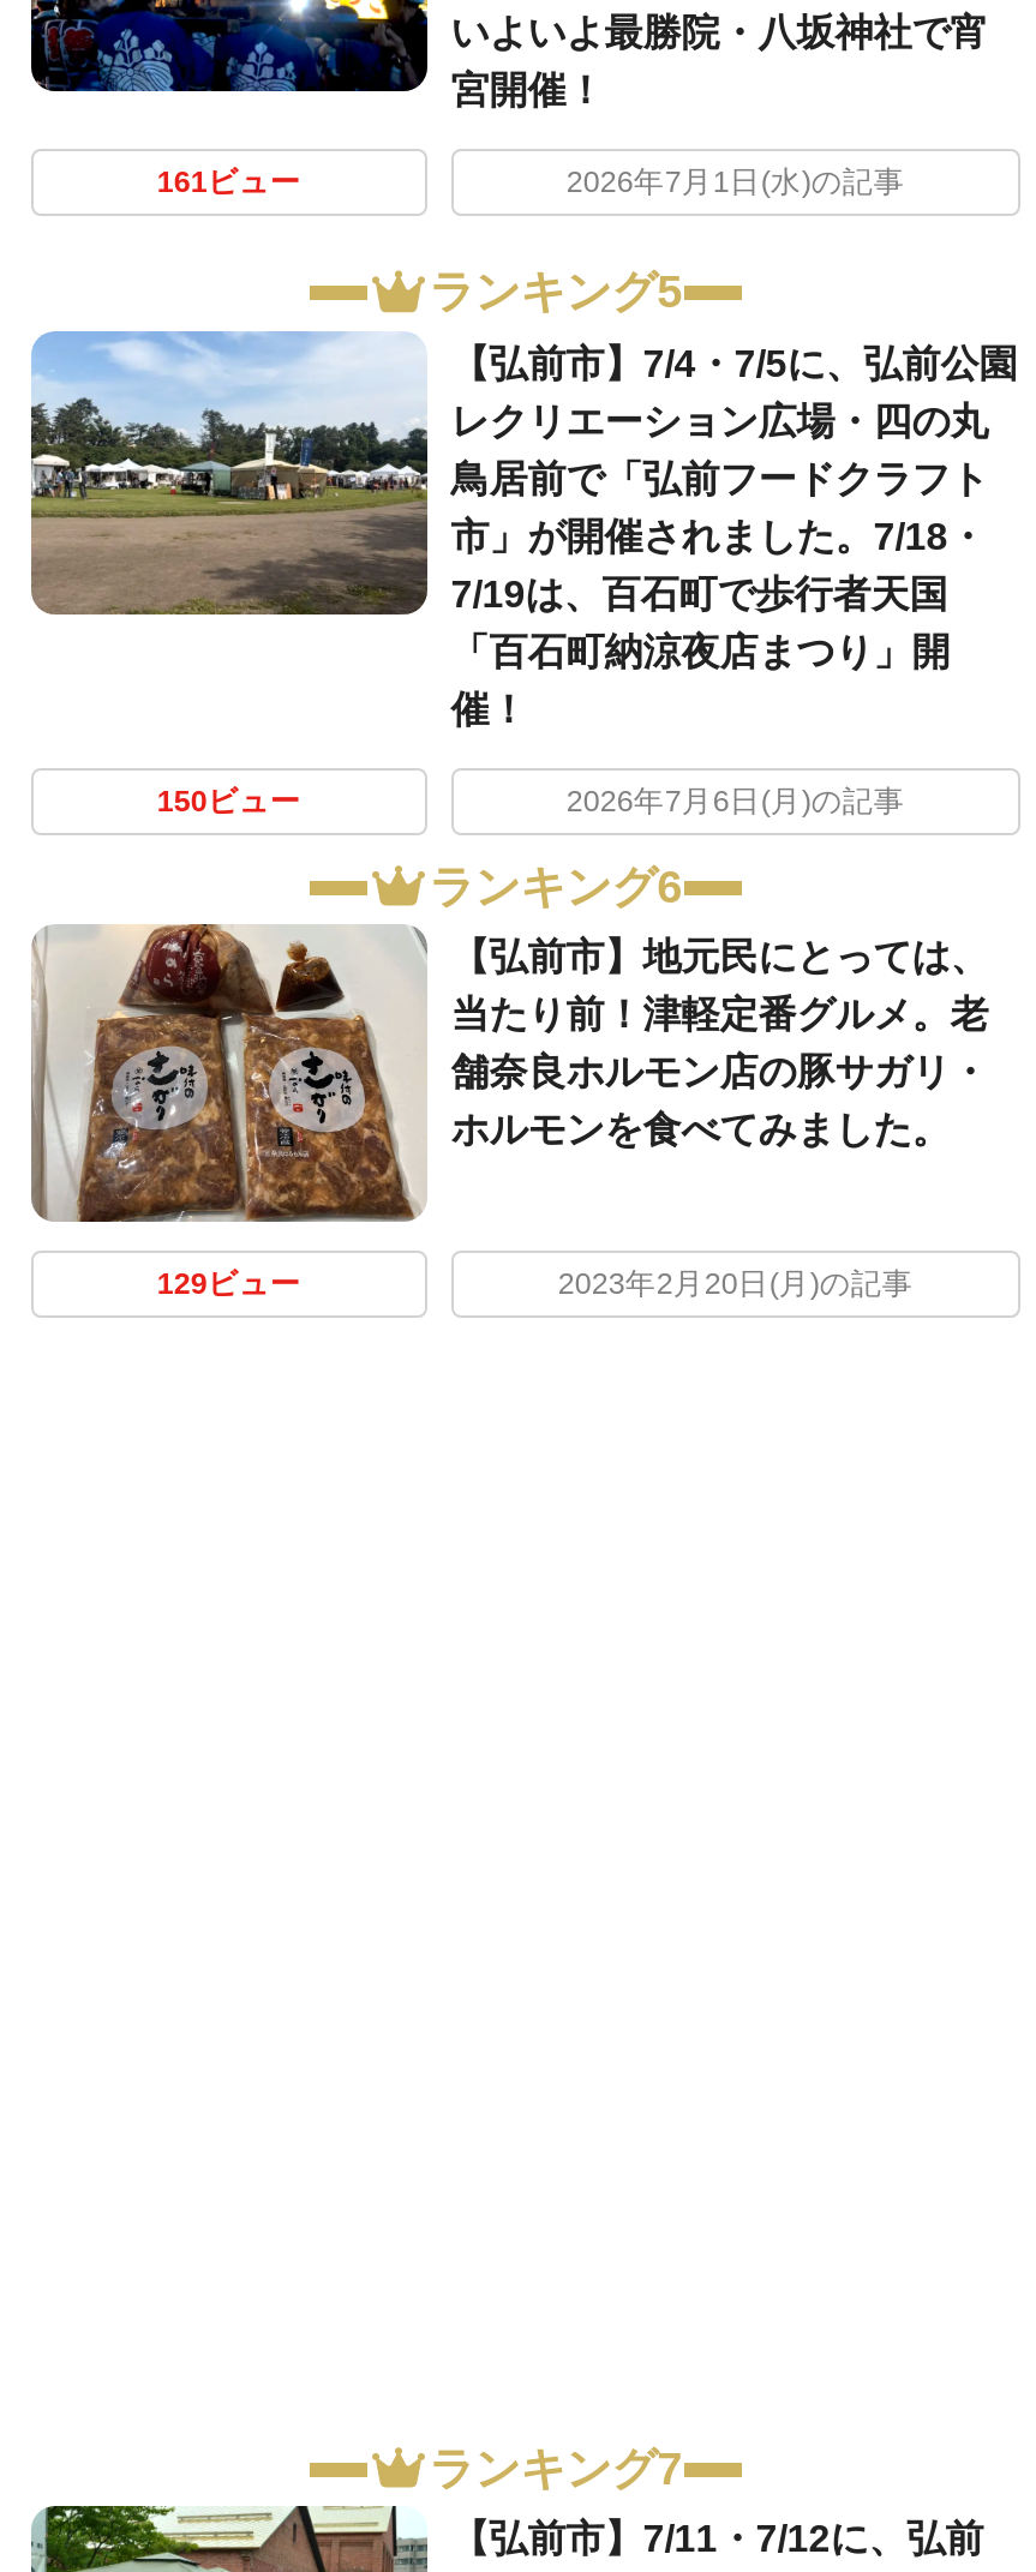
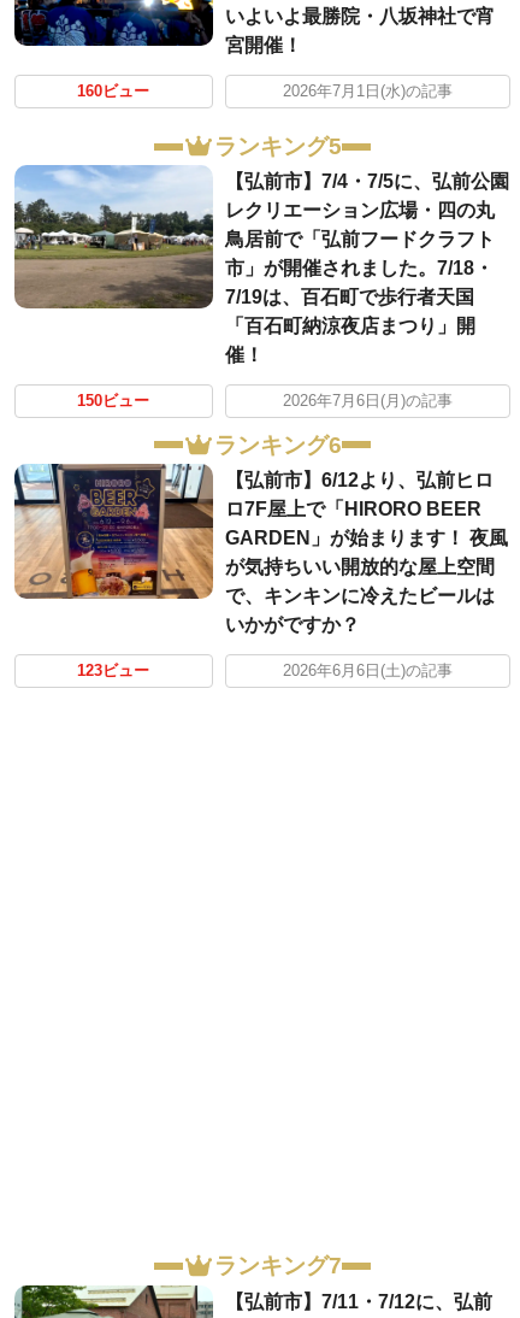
[157,165,301,199] 161ビュー -> [77,83,150,100] 160ビュー
[29,924,989,1224] [image] | 【弘前市】地元民にとっては、 | 当たり前！津軽定番グルメ。老 | 舗奈良ホルモン店の豚サガリ・ | ホルモンを食べてみました。 -> [13,463,508,635] [image] | 【弘前市】6/12より、弘前ヒロ | ロ7F屋上で「HIRORO BEER | GARDEN」が始まります！ 夜風 | が気持ちいい開放的な屋上空間 | で、キンキンに冷えたビールは | いかがですか？
[157,1266,913,1300] 129ビュー | 2023年2月20日(月)の記事 -> [77,662,452,679] 123ビュー | 2026年6月6日(土)の記事

